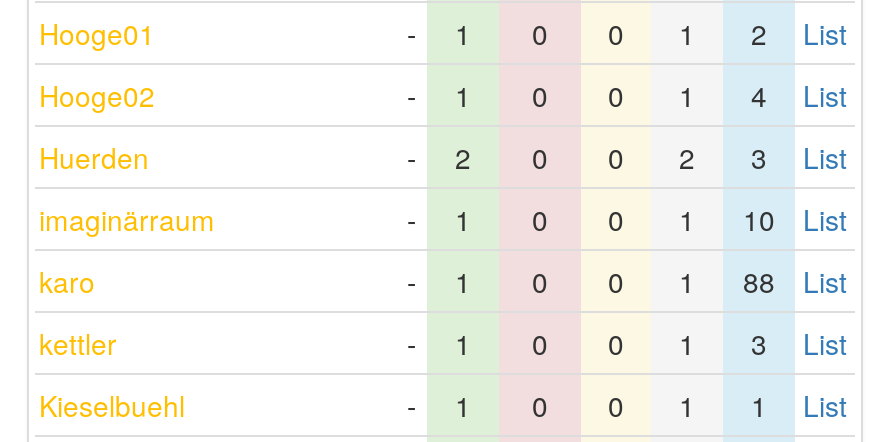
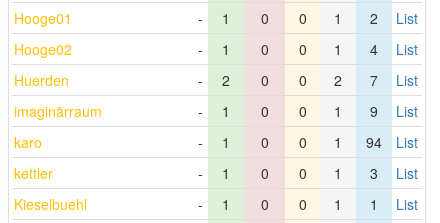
[751,137,767,177] 3 -> [370,70,378,90] 7
[743,199,775,239] 10 -> [370,101,378,121] 9
[743,261,775,301] 88 -> [366,132,382,152] 94

